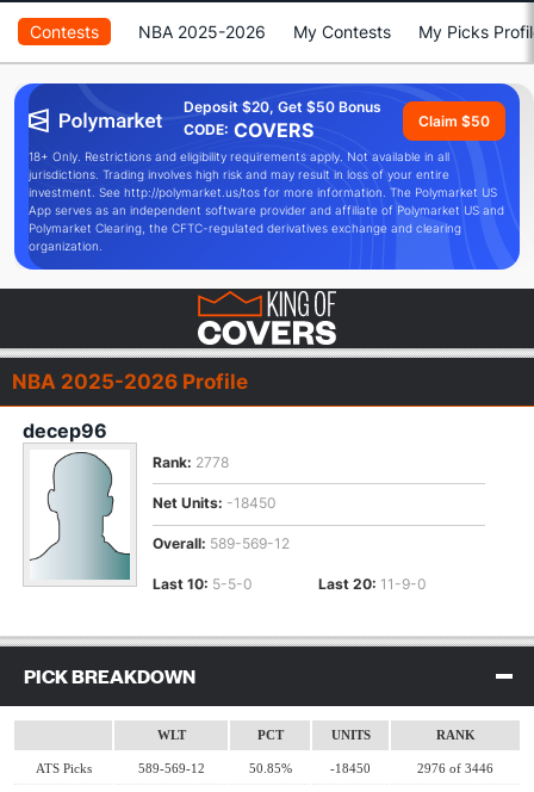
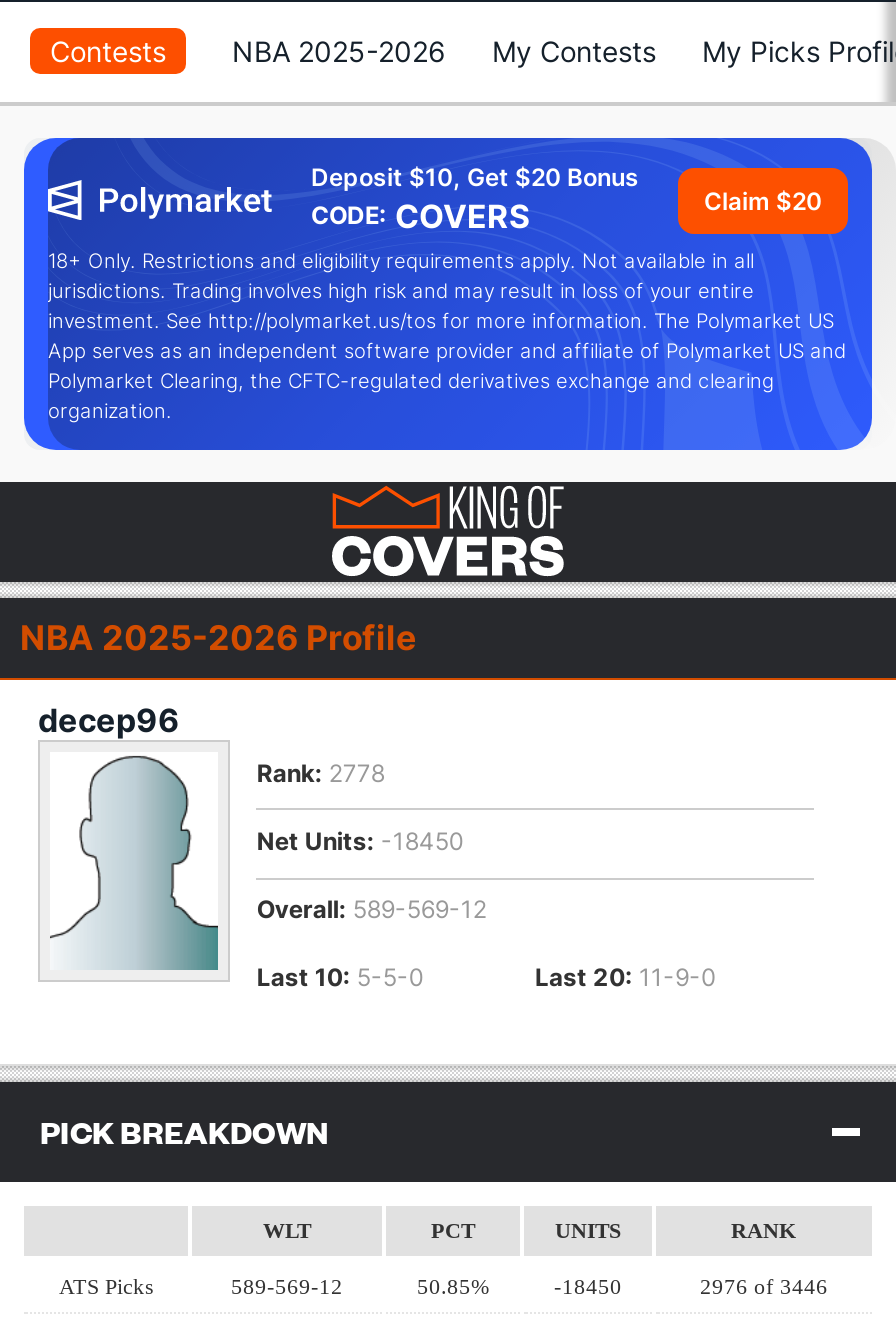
[184,98,381,116] Deposit $20, Get $50 Bonus -> [311,162,639,192] Deposit $10, Get $20 Bonus
[418,112,490,129] Claim $50 -> [704,185,822,215] Claim $20

